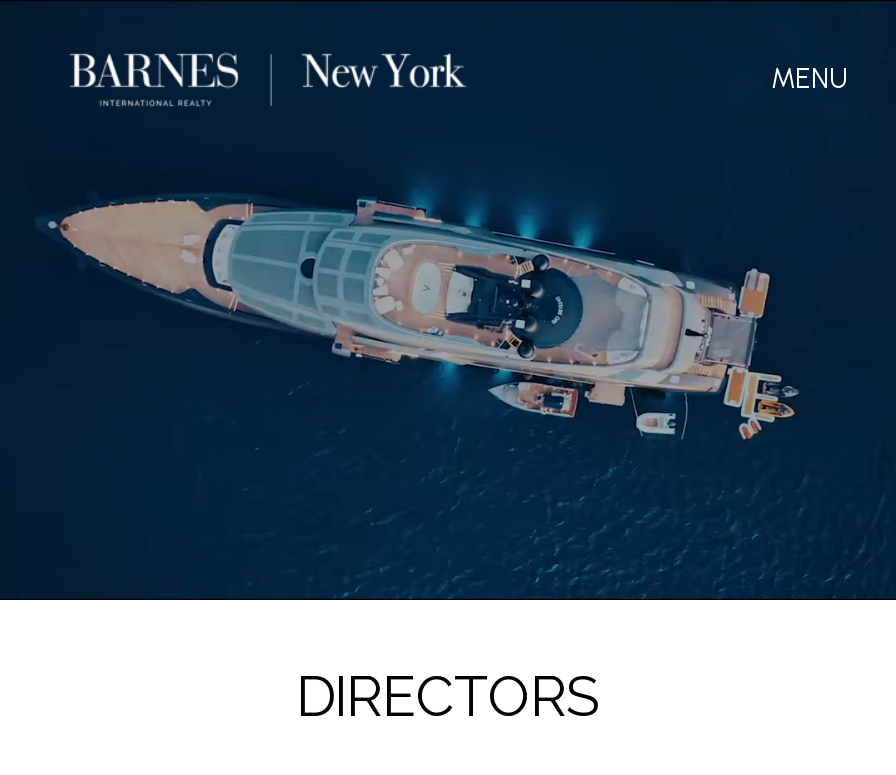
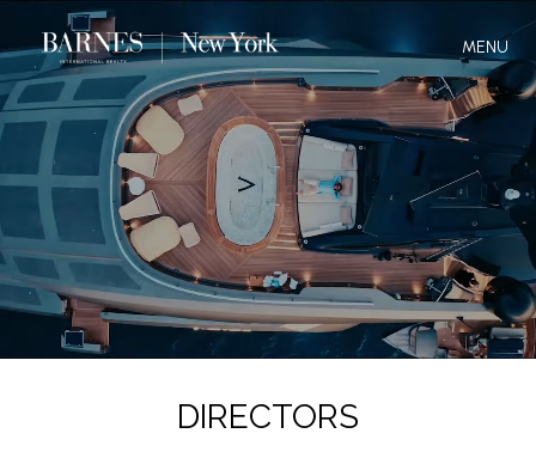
[6,20,890,600] [image] -> [4,11,532,359] [image]

